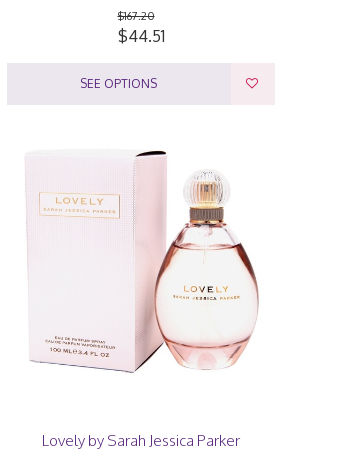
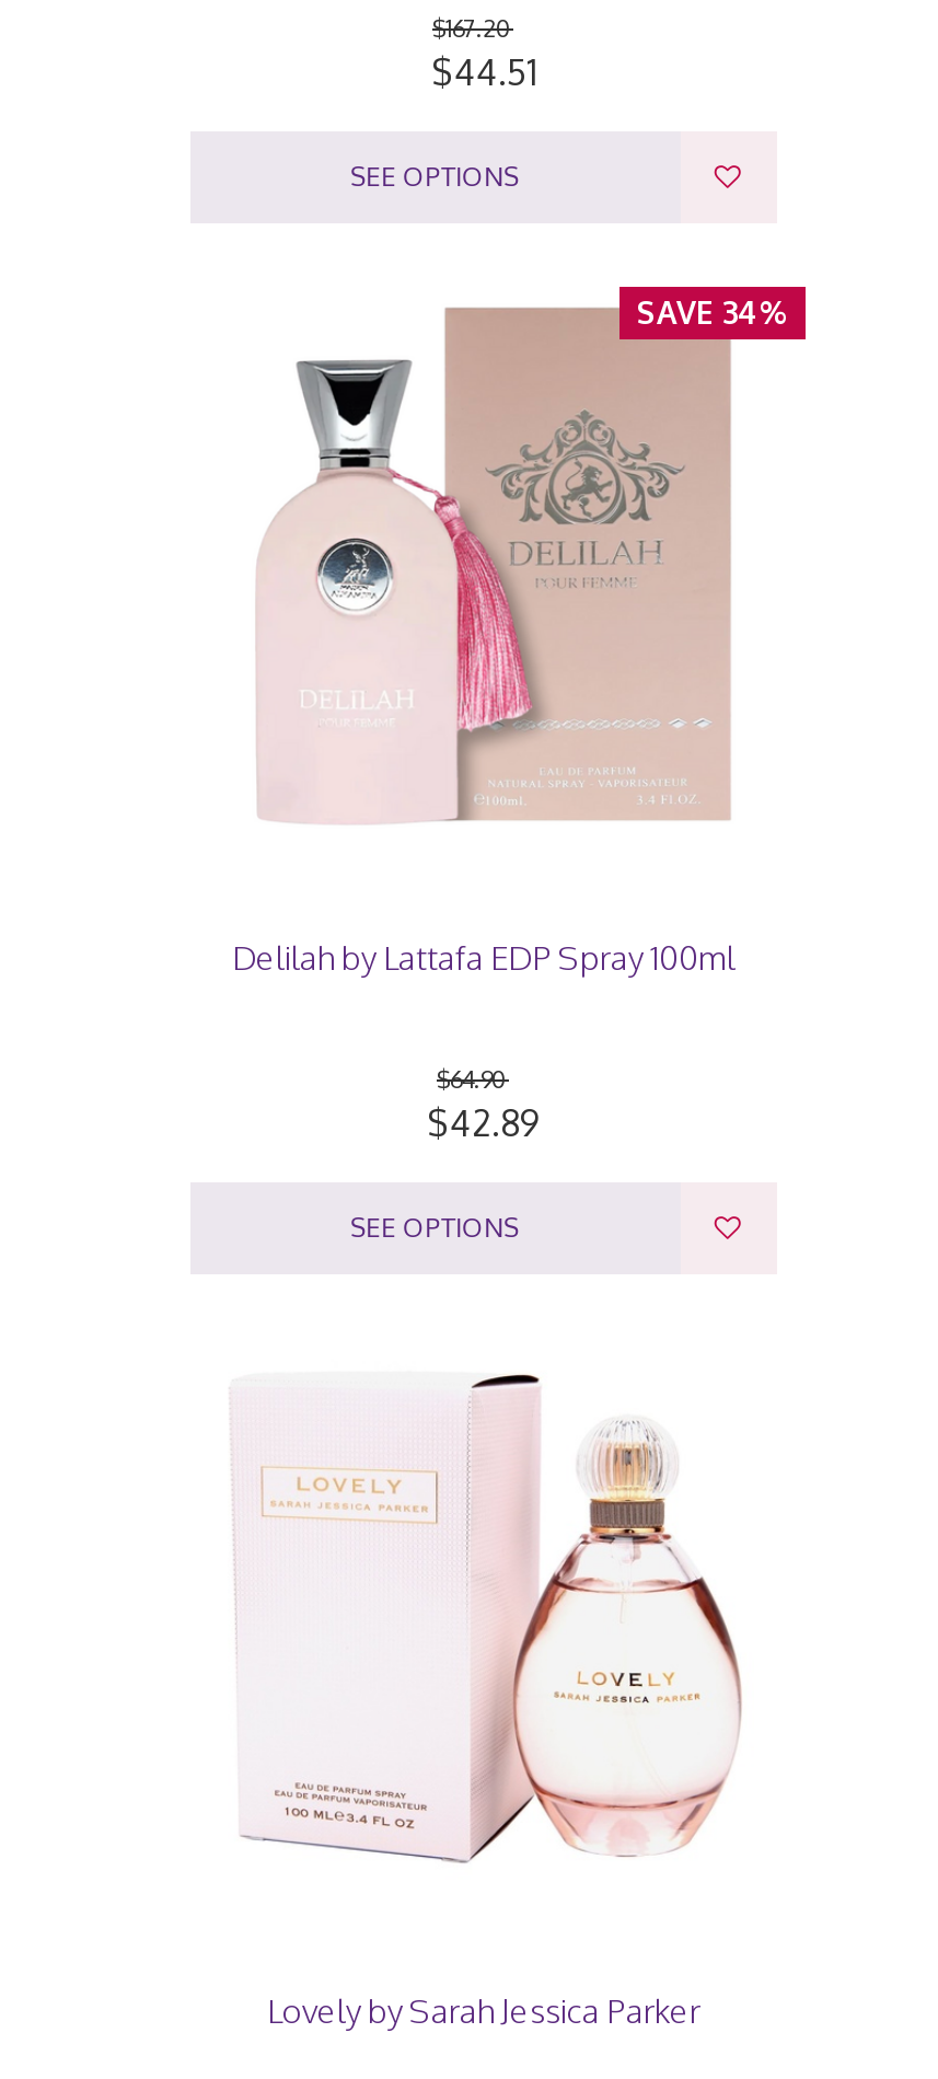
none -> [232,938,736,1244] Delilah by Lattafa EDP Spray 100ml | $64.90 | $42.89 | SEE OPTIONS
none -> [256,293,788,825] [image] | SAVE 34%

